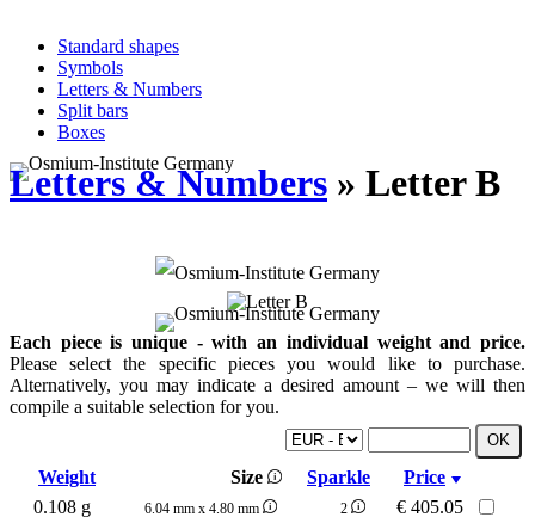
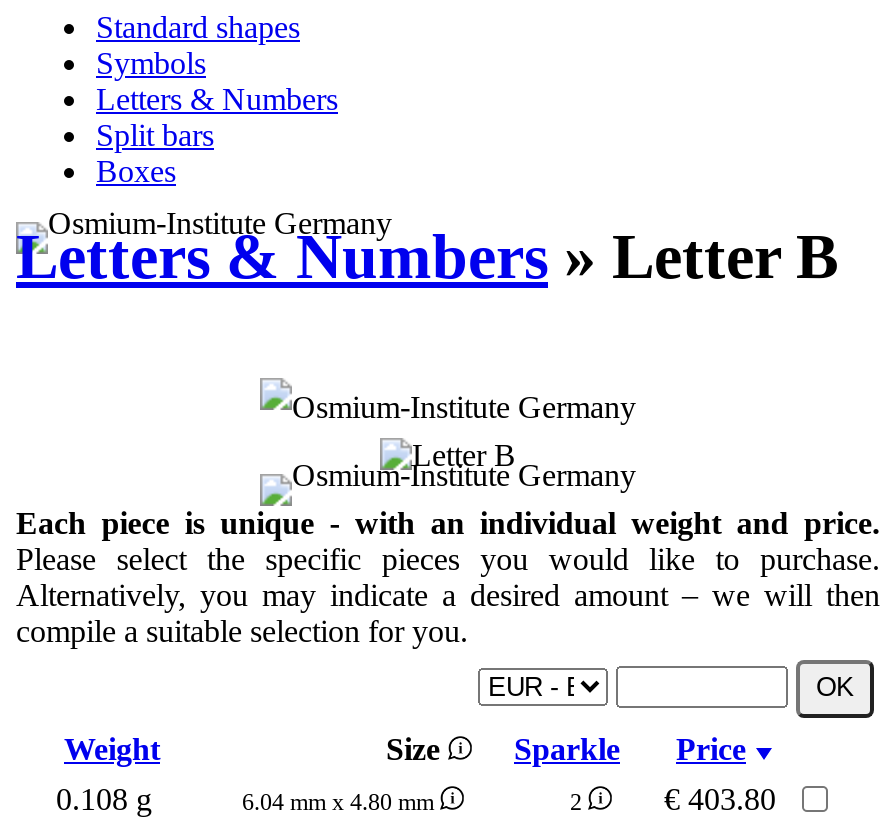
[396,497,463,517] €405.05 -> [664,782,776,816] €403.80

